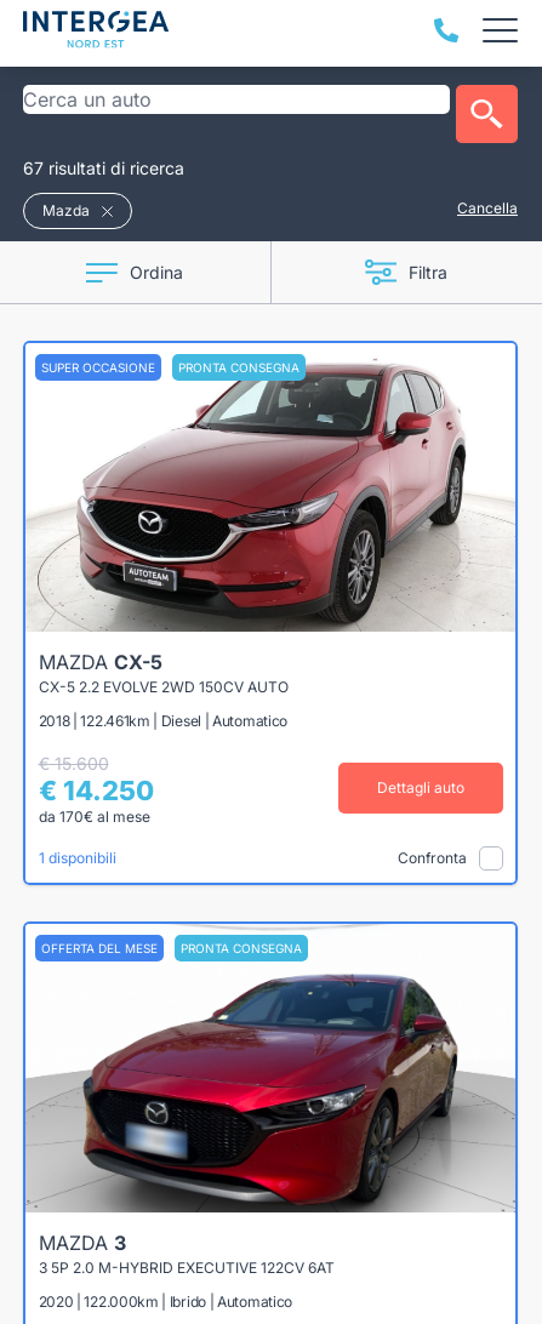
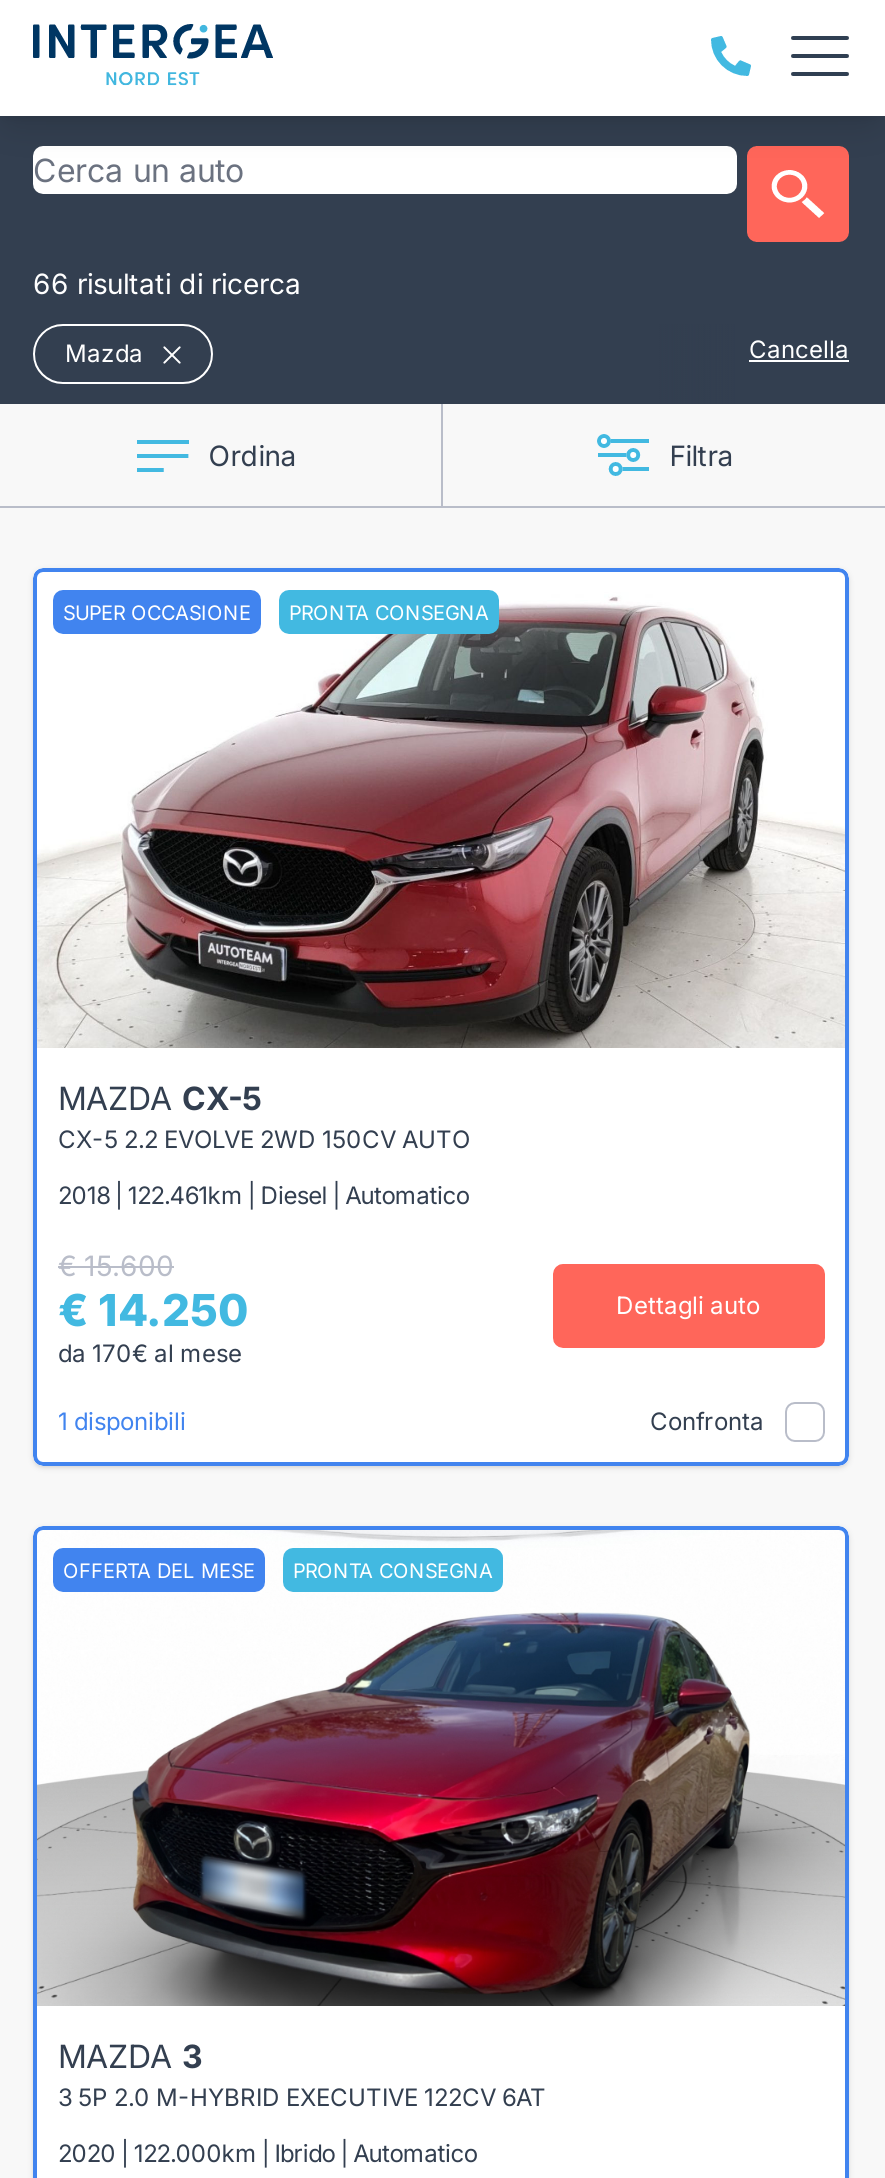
[23,158,184,179] 67 risultati di ricerca -> [33,267,301,301] 66 risultati di ricerca

